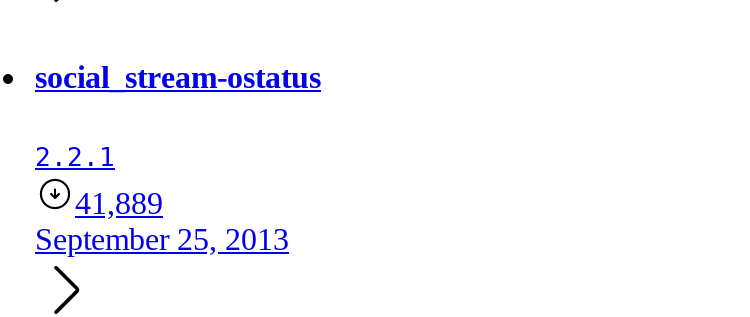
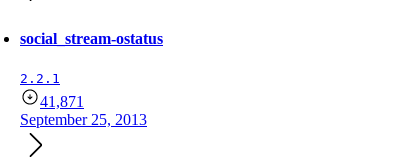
[75,186,163,220] 41,889 -> [40,93,84,110] 41,871

